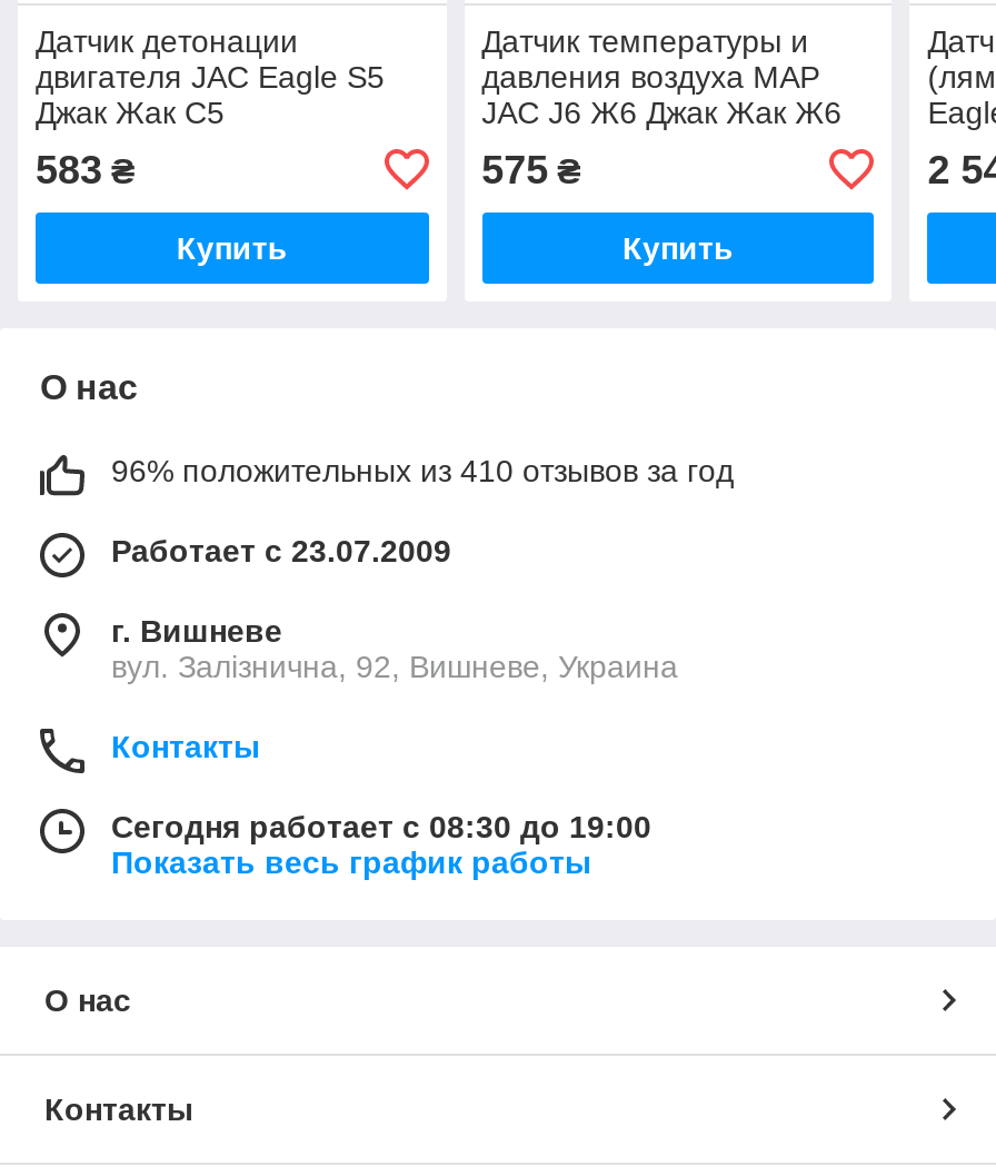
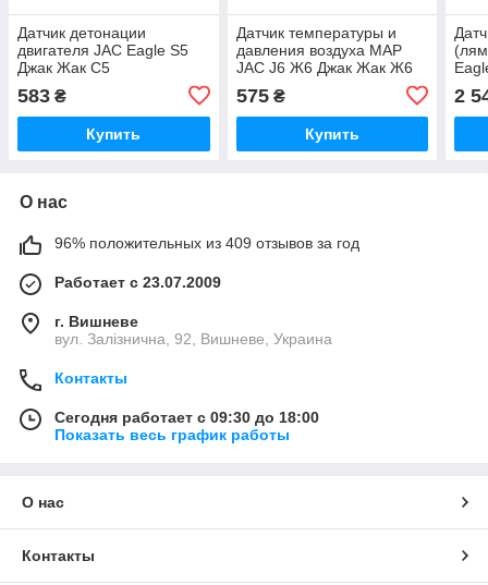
[111,452,734,488] 96% положительных из 410 отзывов за год -> [54,234,359,251] 96% положительных из 409 отзывов за год
[111,808,651,844] Сегодня работает с 08:30 до 19:00 -> [54,408,319,426] Сегодня работает с 09:30 до 18:00

